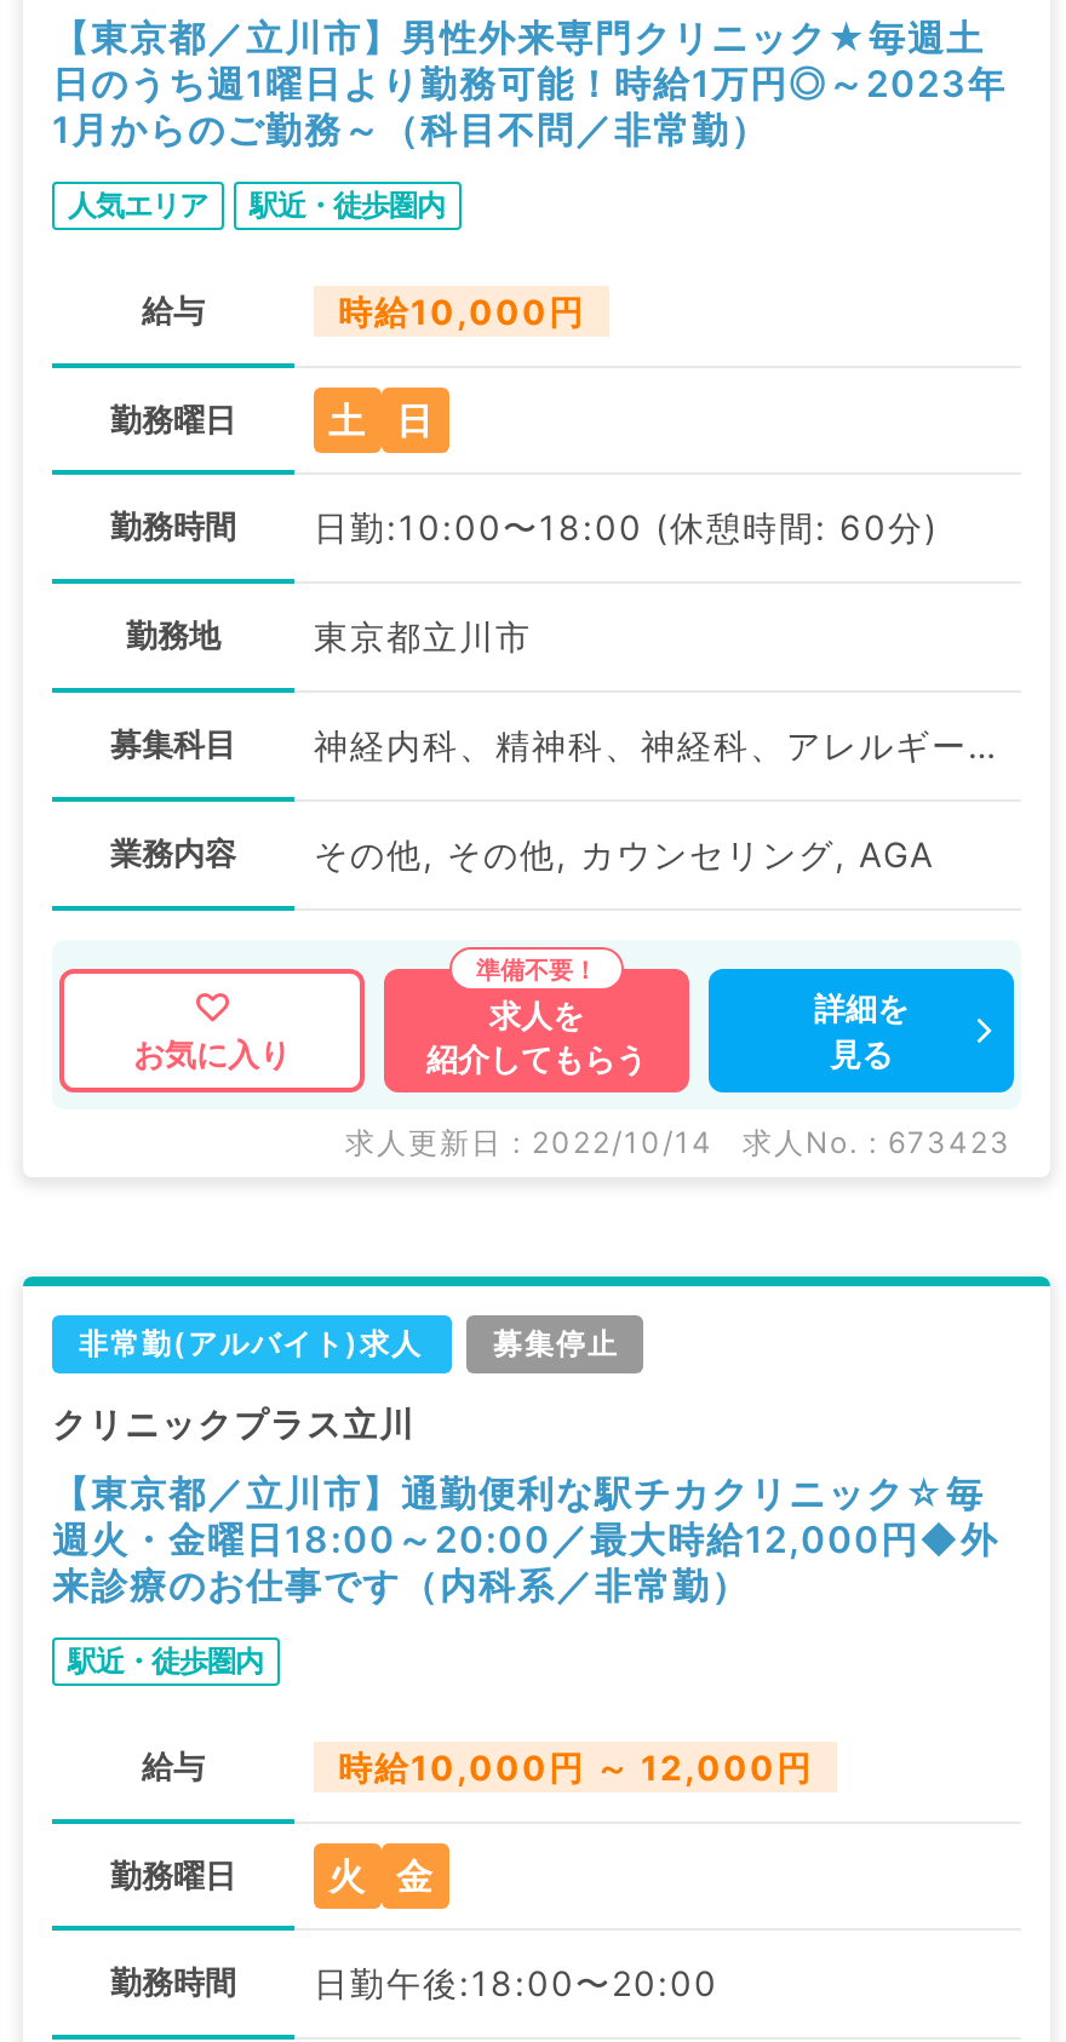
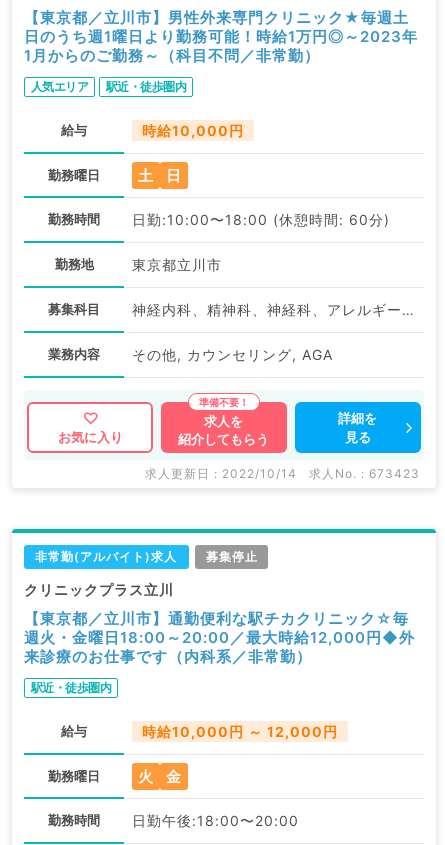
[314,833,934,874] その他, その他, カウンセリング, AGA -> [132,346,333,363] その他, カウンセリング, AGA

